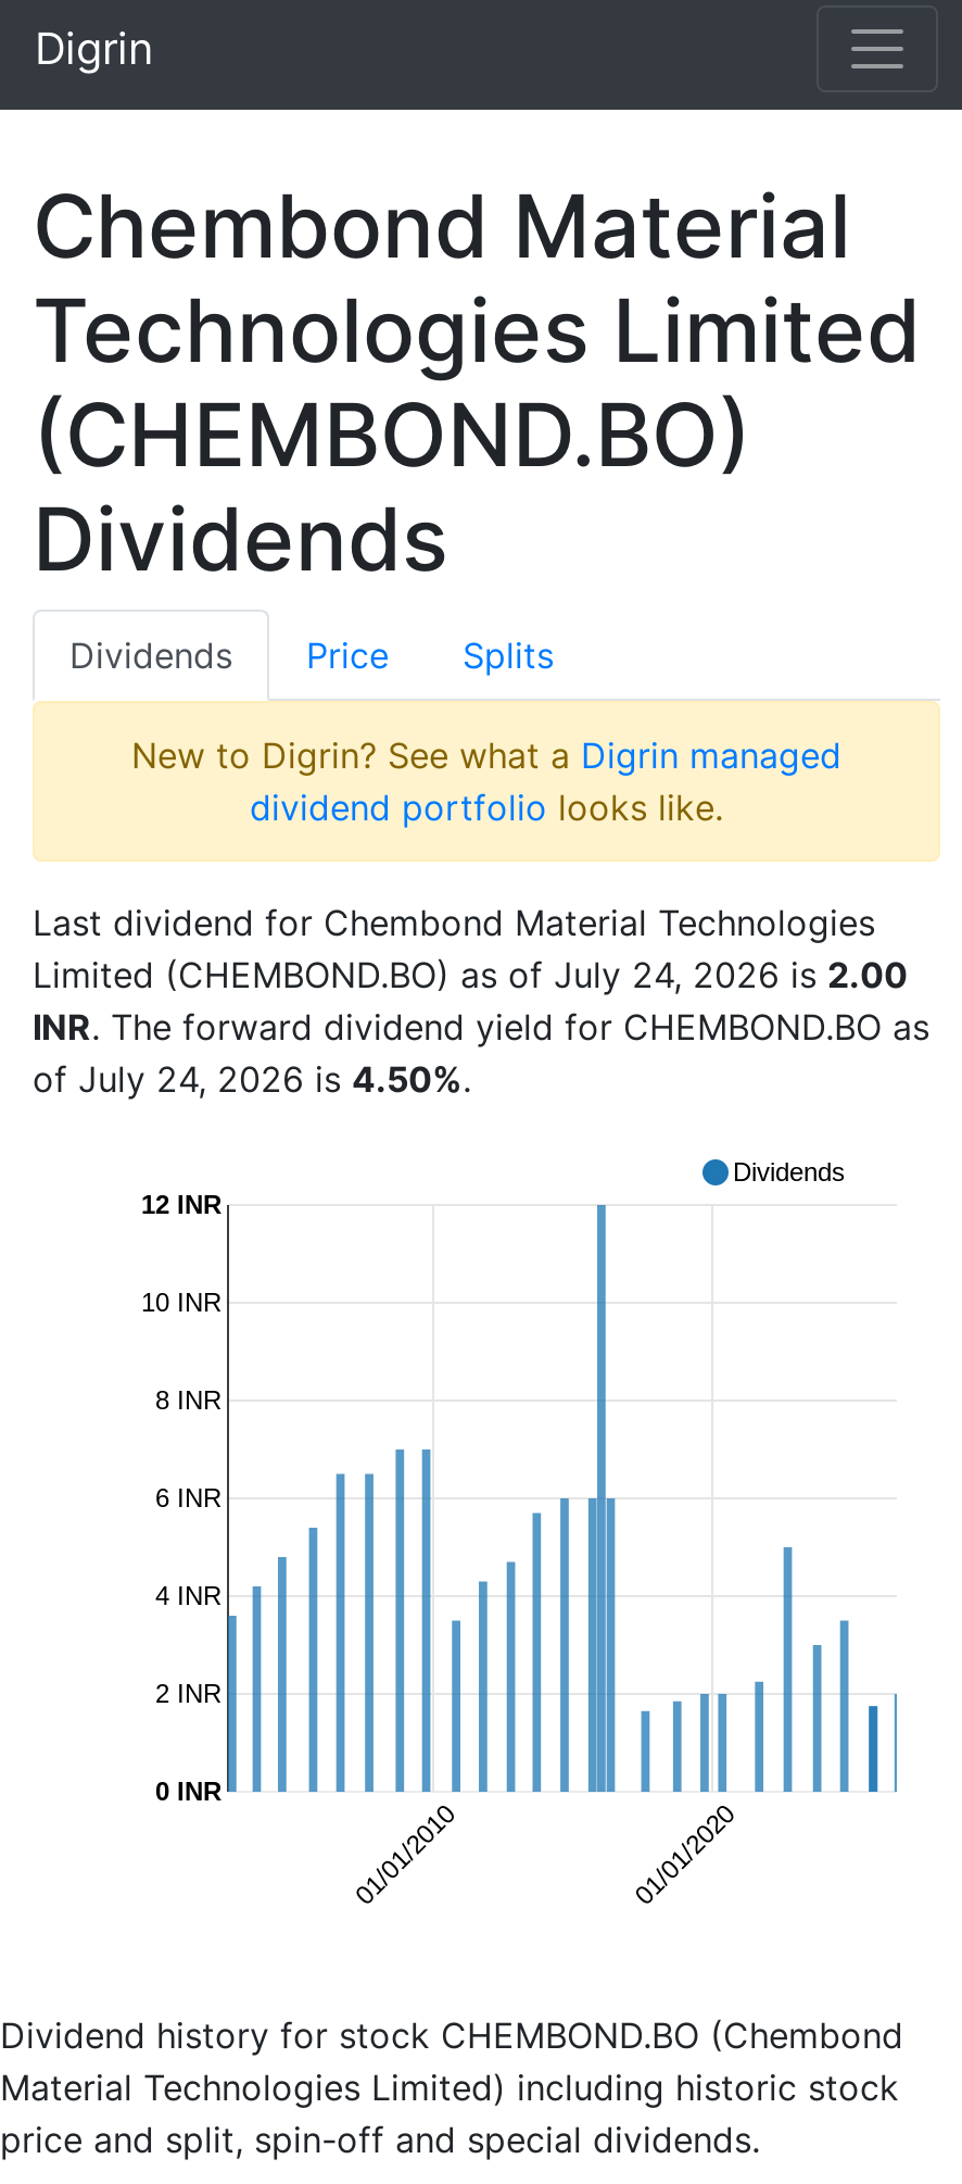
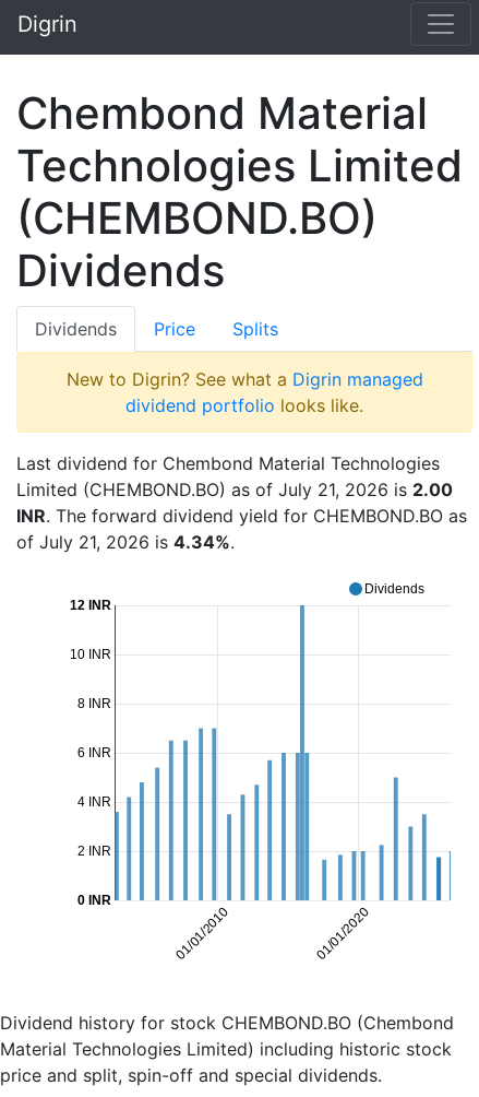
[33,953,908,996] Limited (CHEMBOND.BO) as of July 24, 2026 is 2.00 -> [16,479,453,500] Limited (CHEMBOND.BO) as of July 21, 2026 is 2.00
[33,1057,471,1101] of July 24, 2026 is 4.50%. -> [16,531,235,553] of July 21, 2026 is 4.34%.

